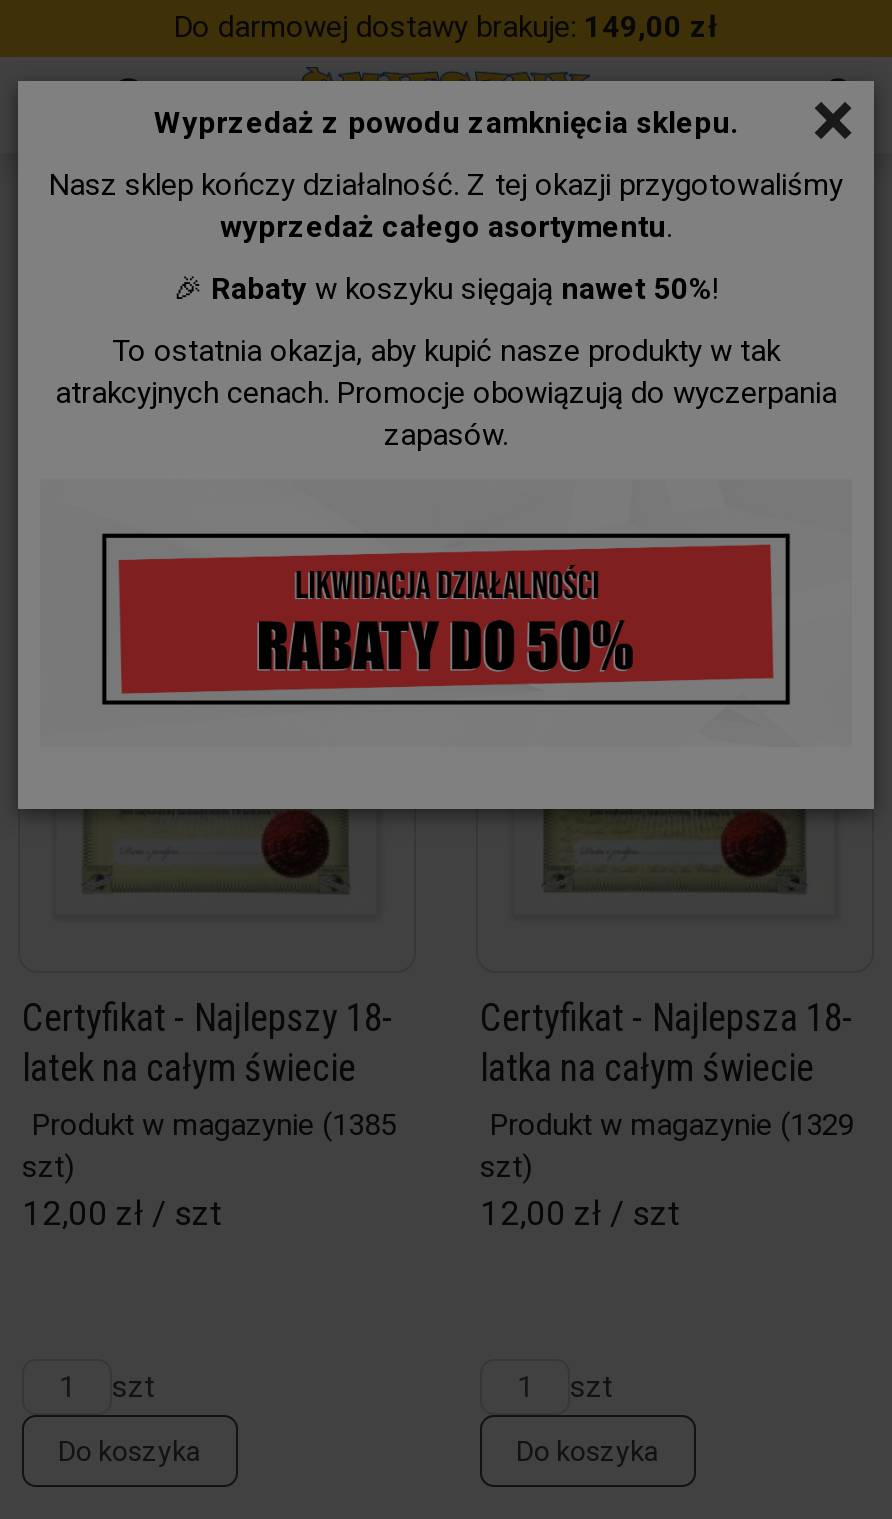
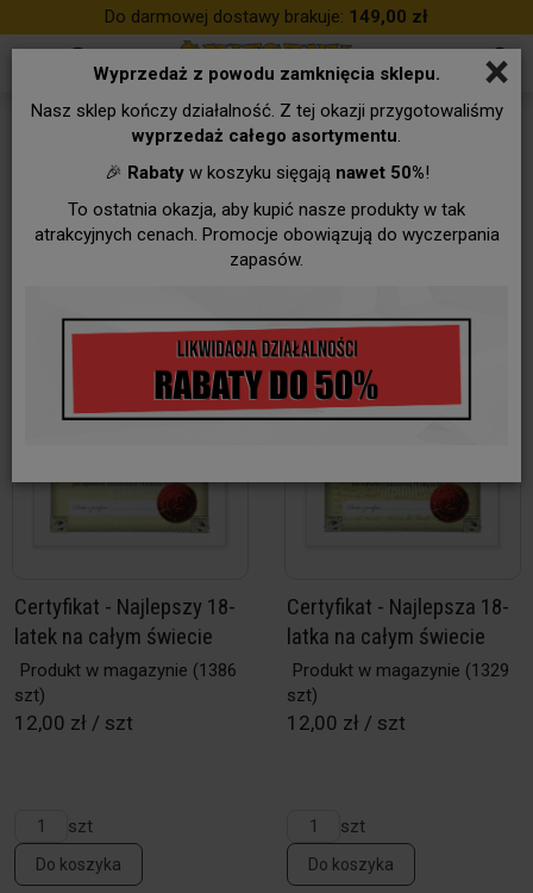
[32,1107,396,1143] Produkt w magazynie (1385 -> [20,660,237,681] Produkt w magazynie (1386

